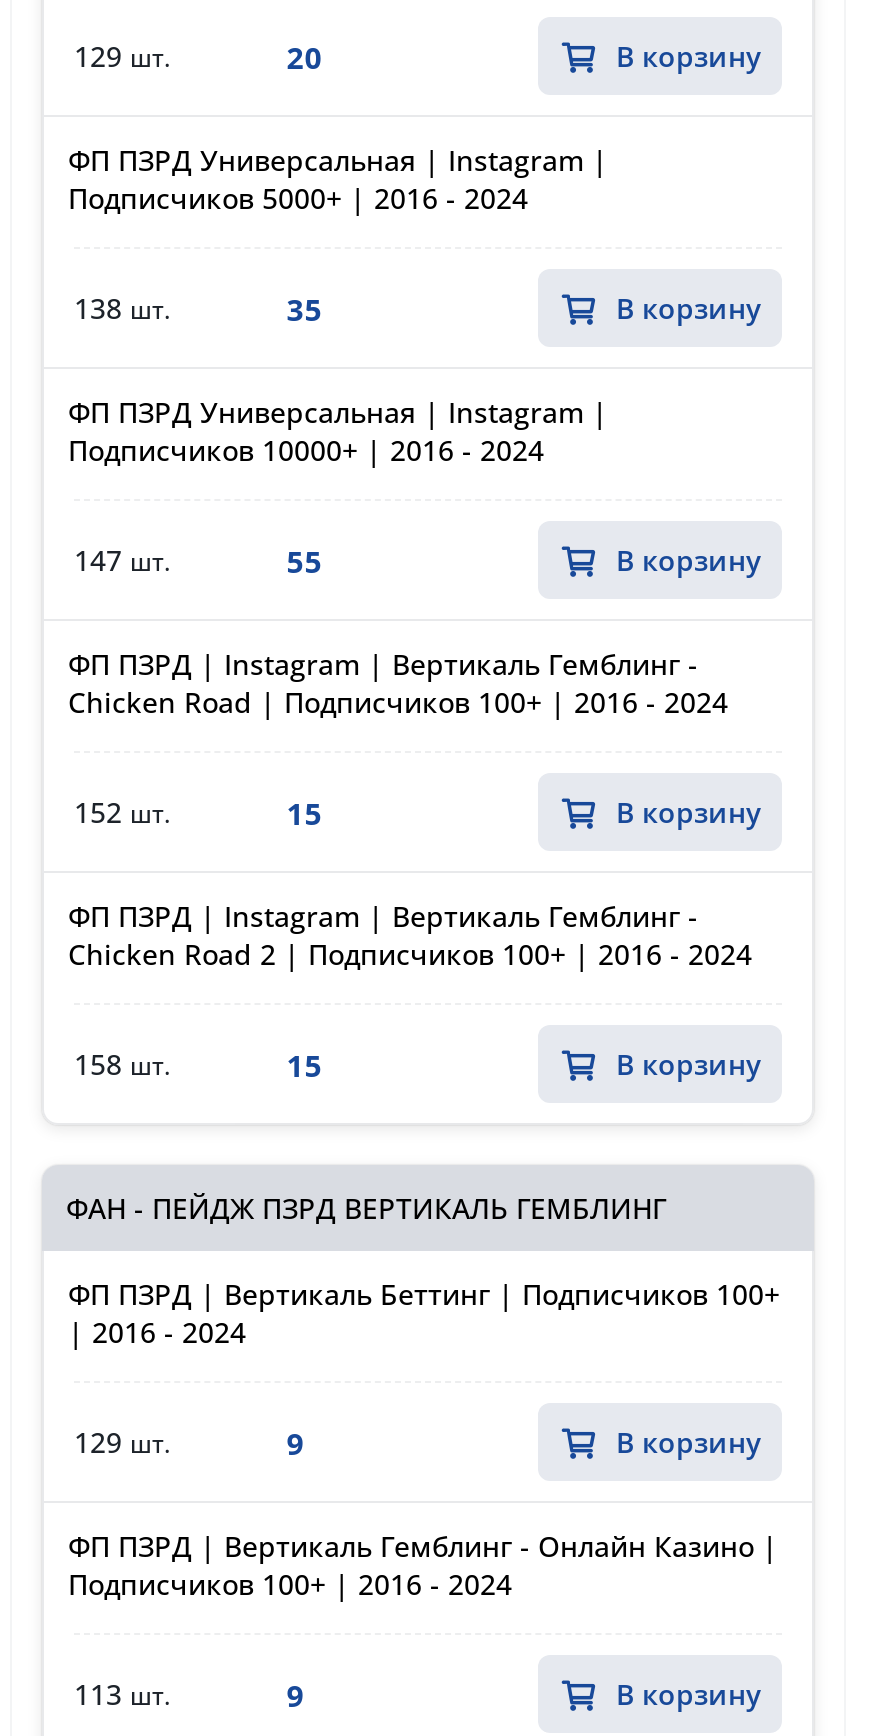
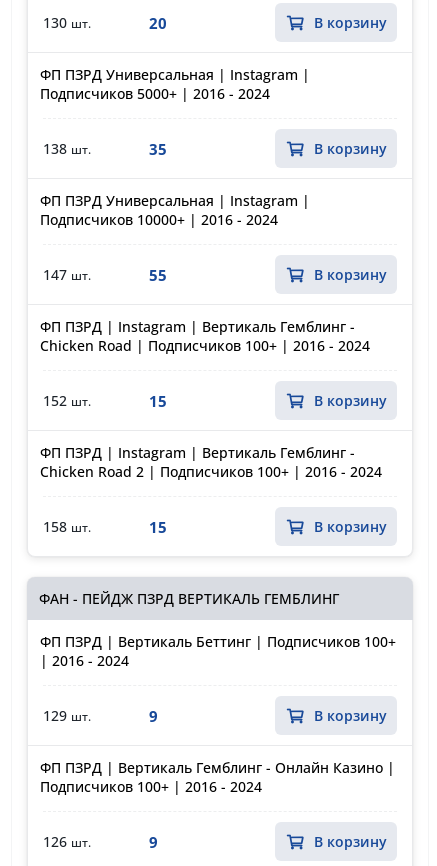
[74,37,170,75] 129 шт. -> [43,13,91,32] 130 шт.
[74,1675,170,1713] 113 шт. -> [43,832,91,851] 126 шт.

